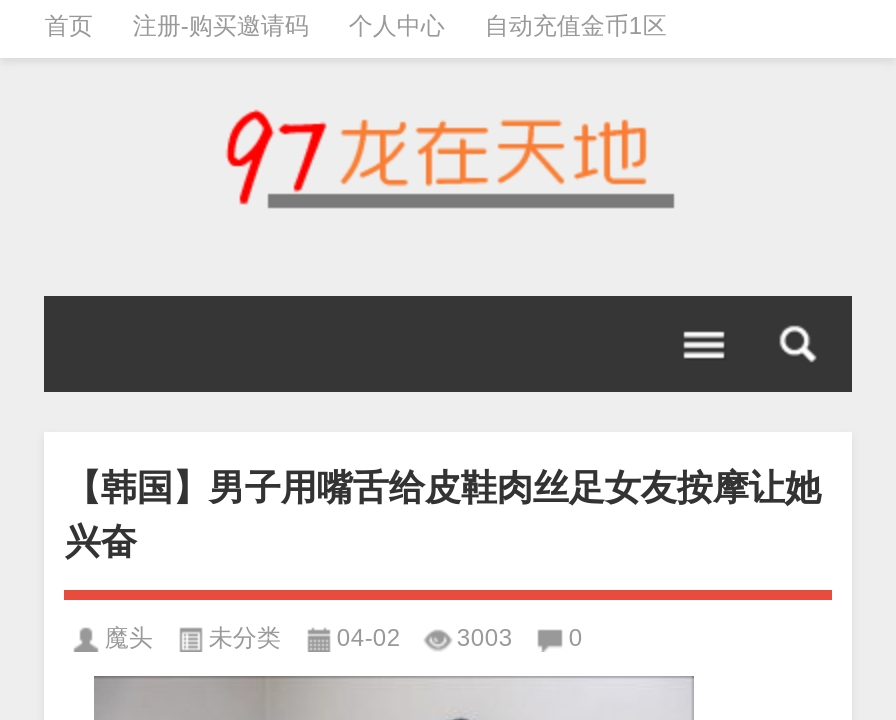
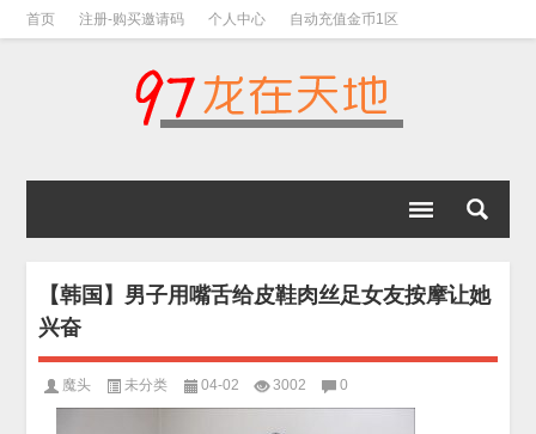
[105,623,583,651] 魔头 未分类 04-02 3003 0 -> [63,376,349,393] 魔头 未分类 04-02 3002 0

